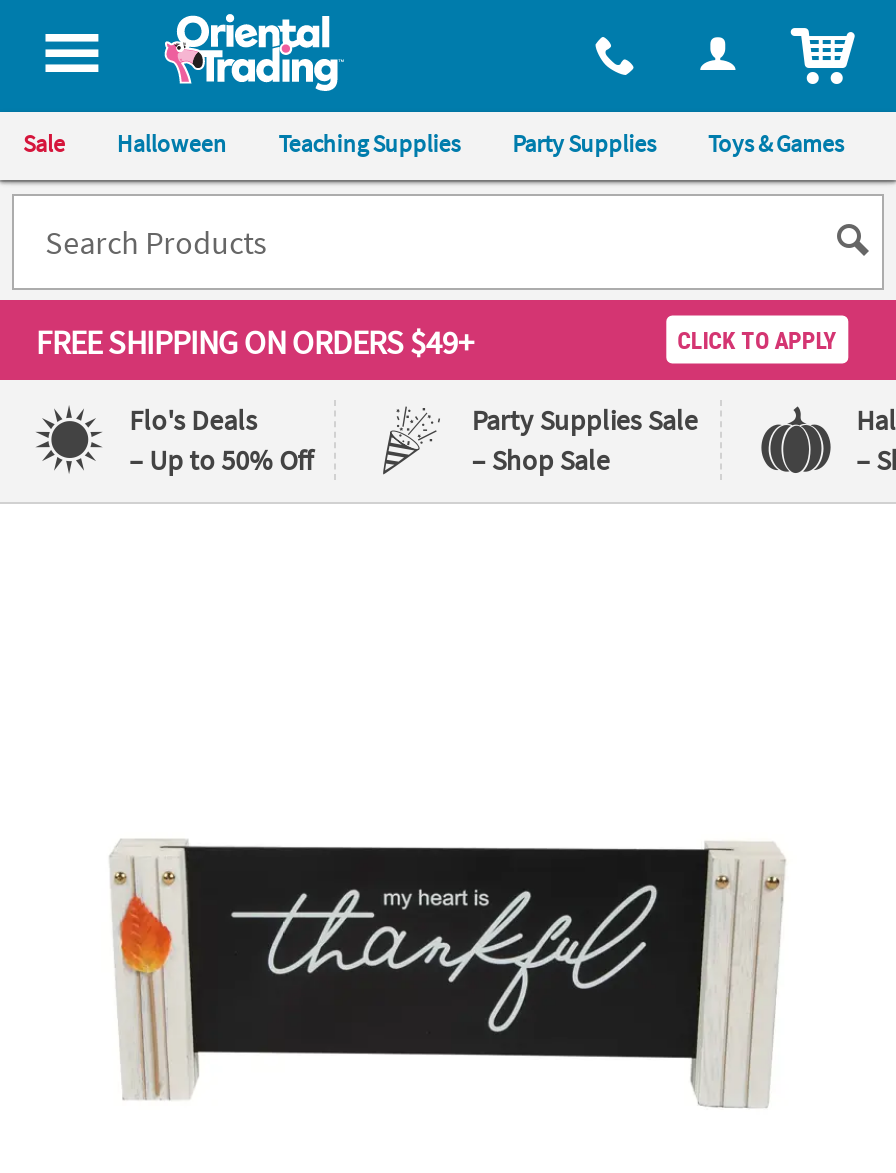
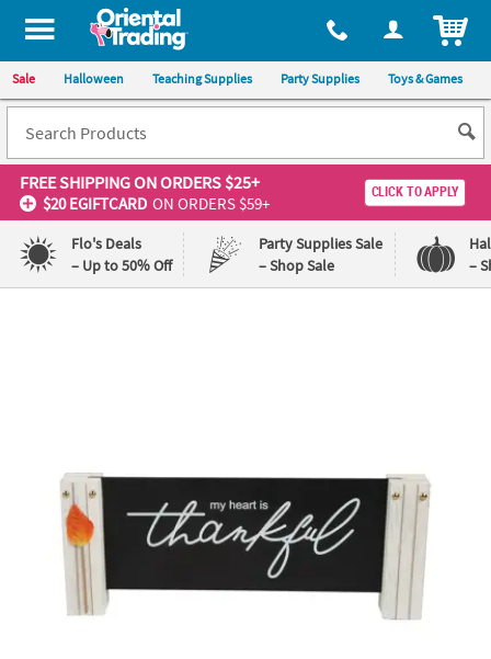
[36,322,474,362] FREE SHIPPING ON ORDERS $49+ -> [20,171,270,213] FREE SHIPPING ON ORDERS $25+ | $20 EGIFTCARD ON ORDERS $59+

